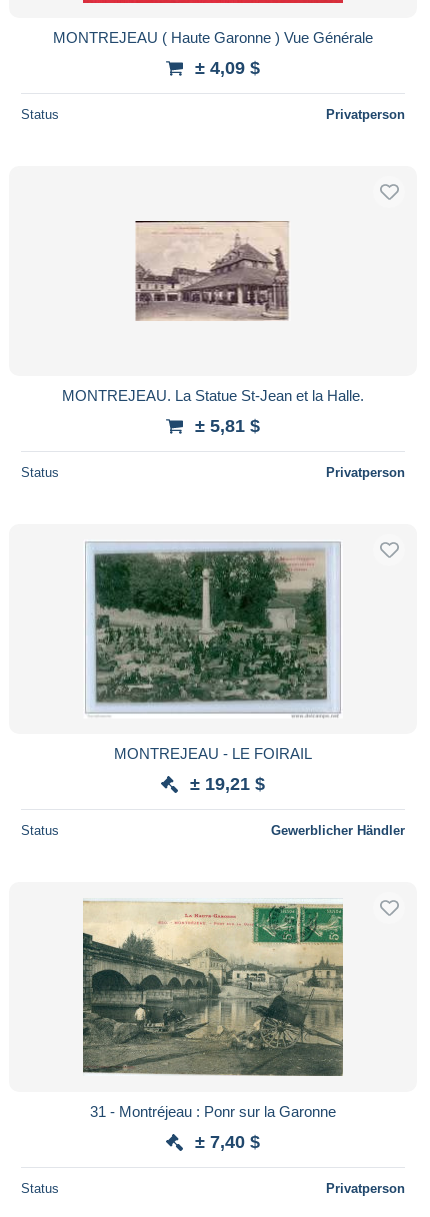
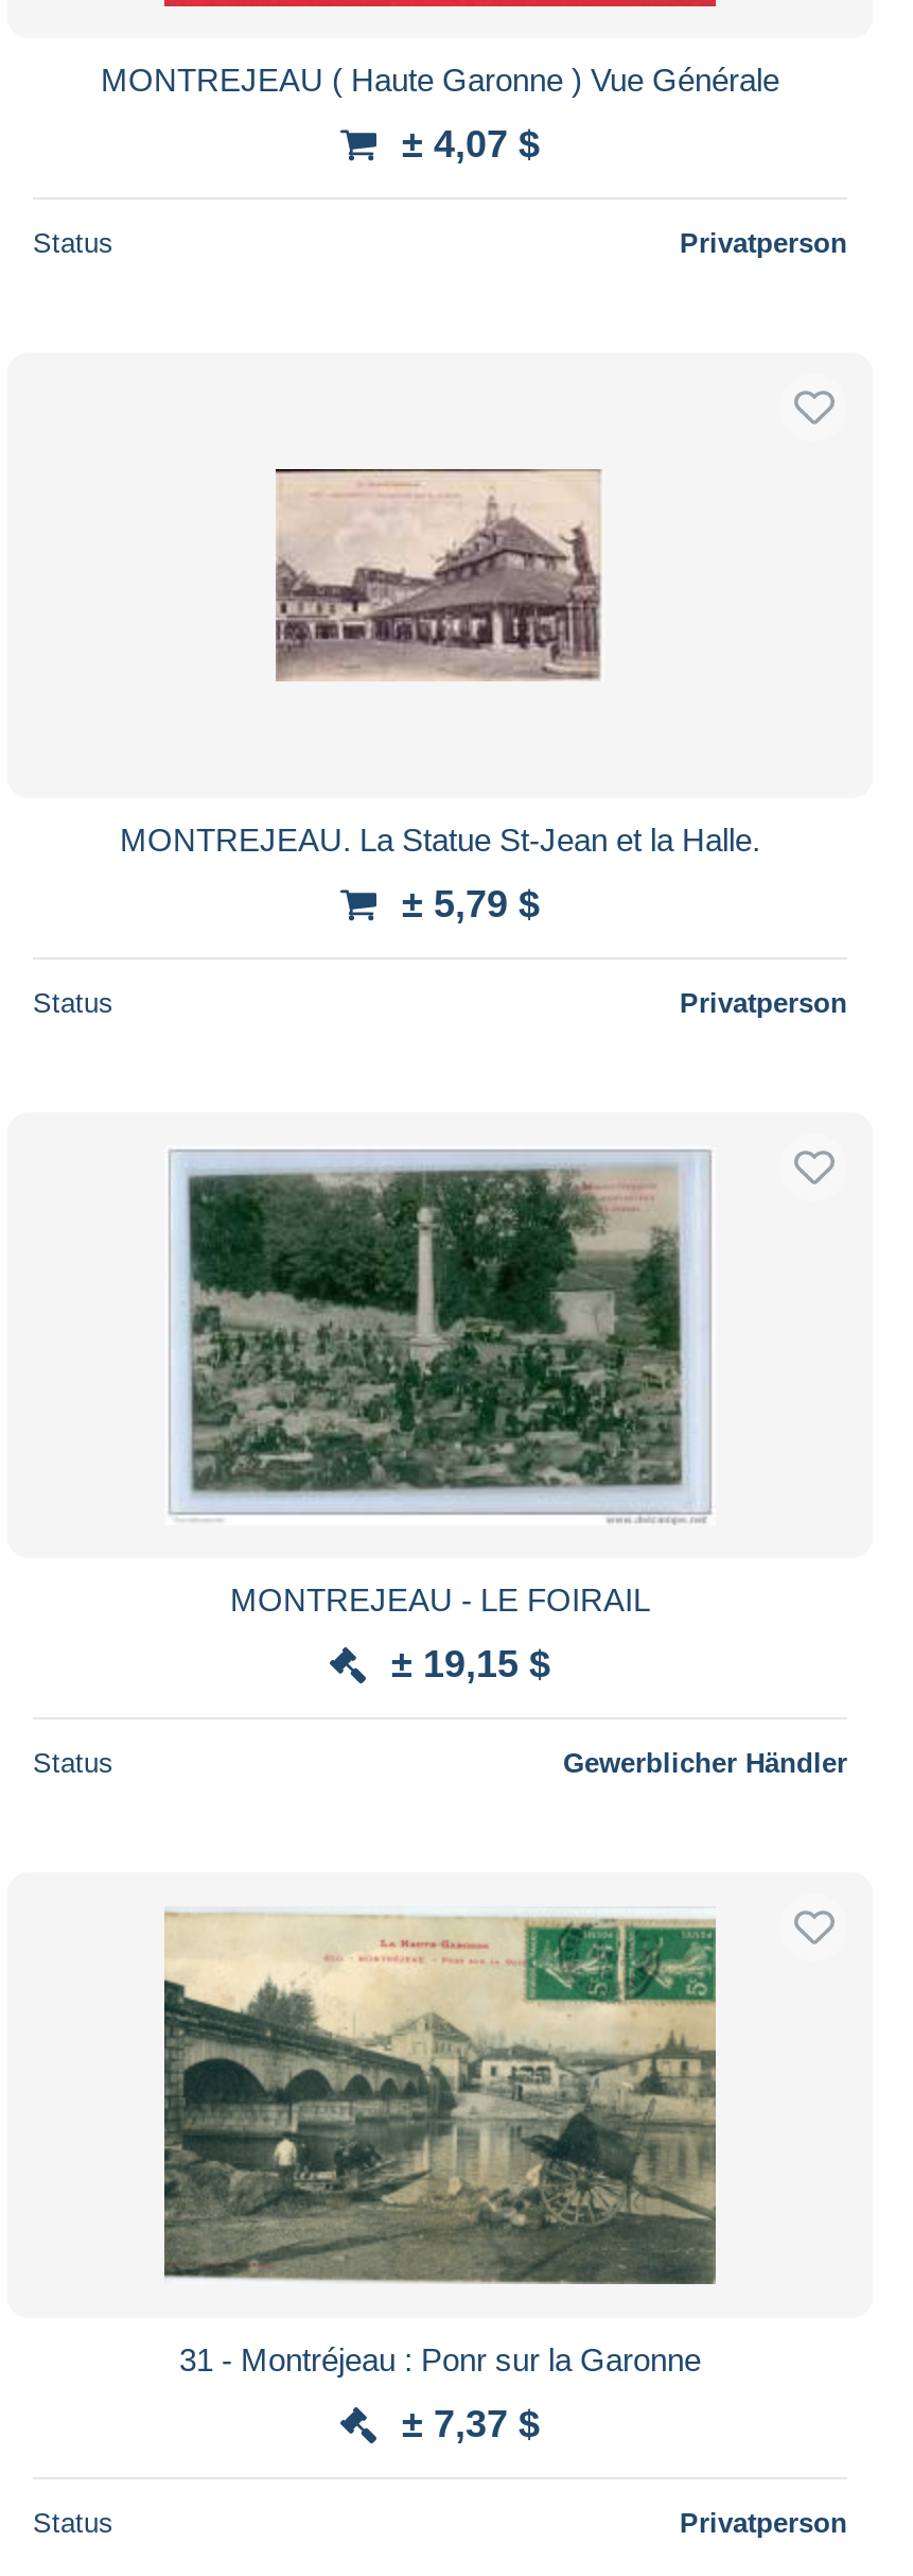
[195,58,260,78] ± 4,09 $ -> [402,123,540,165] ± 4,07 $
[195,416,260,436] ± 5,81 $ -> [402,883,540,925] ± 5,79 $
[190,774,265,794] ± 19,21 $ -> [391,1643,550,1685] ± 19,15 $
[195,1132,260,1152] ± 7,40 $ -> [402,2403,540,2445] ± 7,37 $

